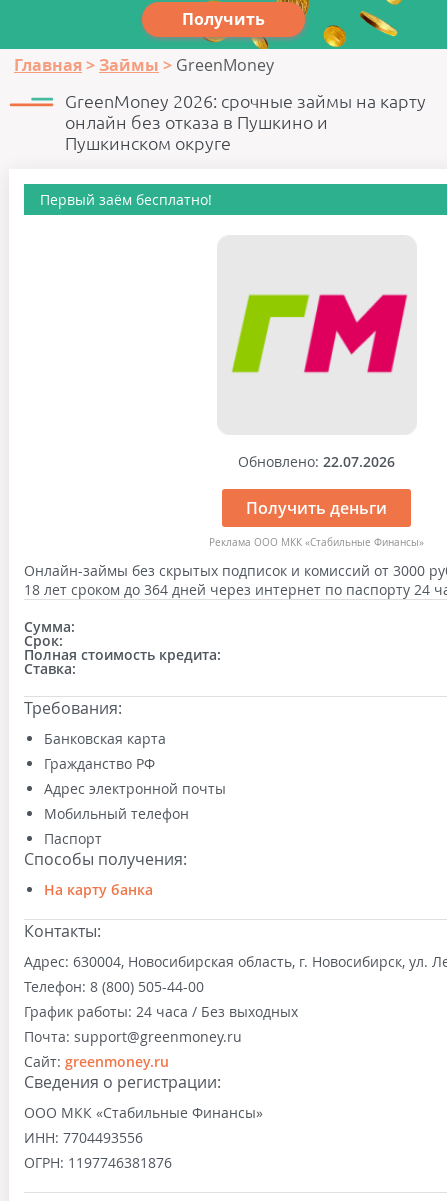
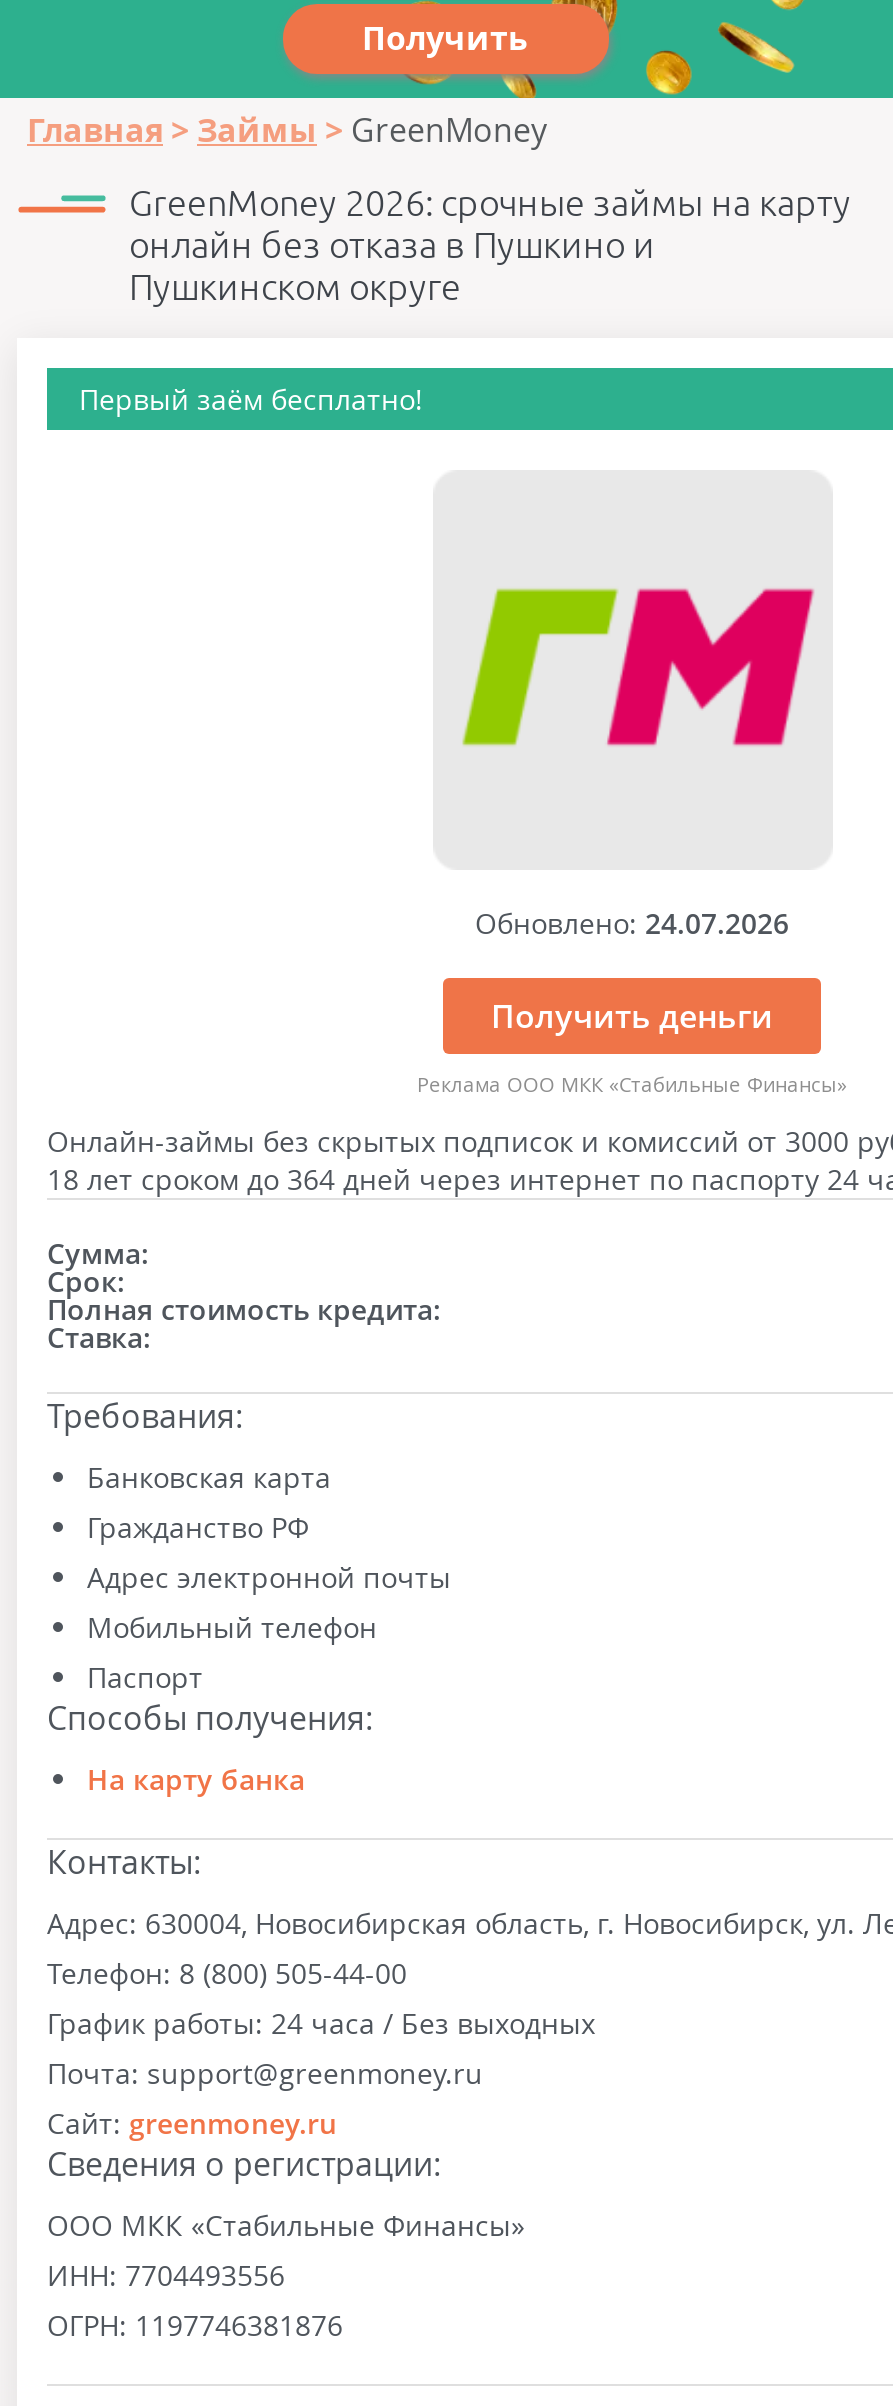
[238,452,395,471] Обновлено: 22.07.2026 -> [475,904,789,942] Обновлено: 24.07.2026

